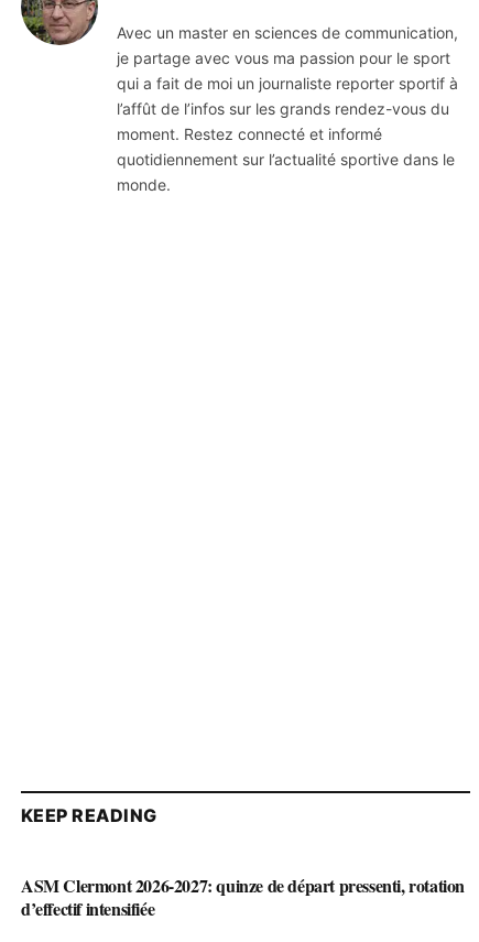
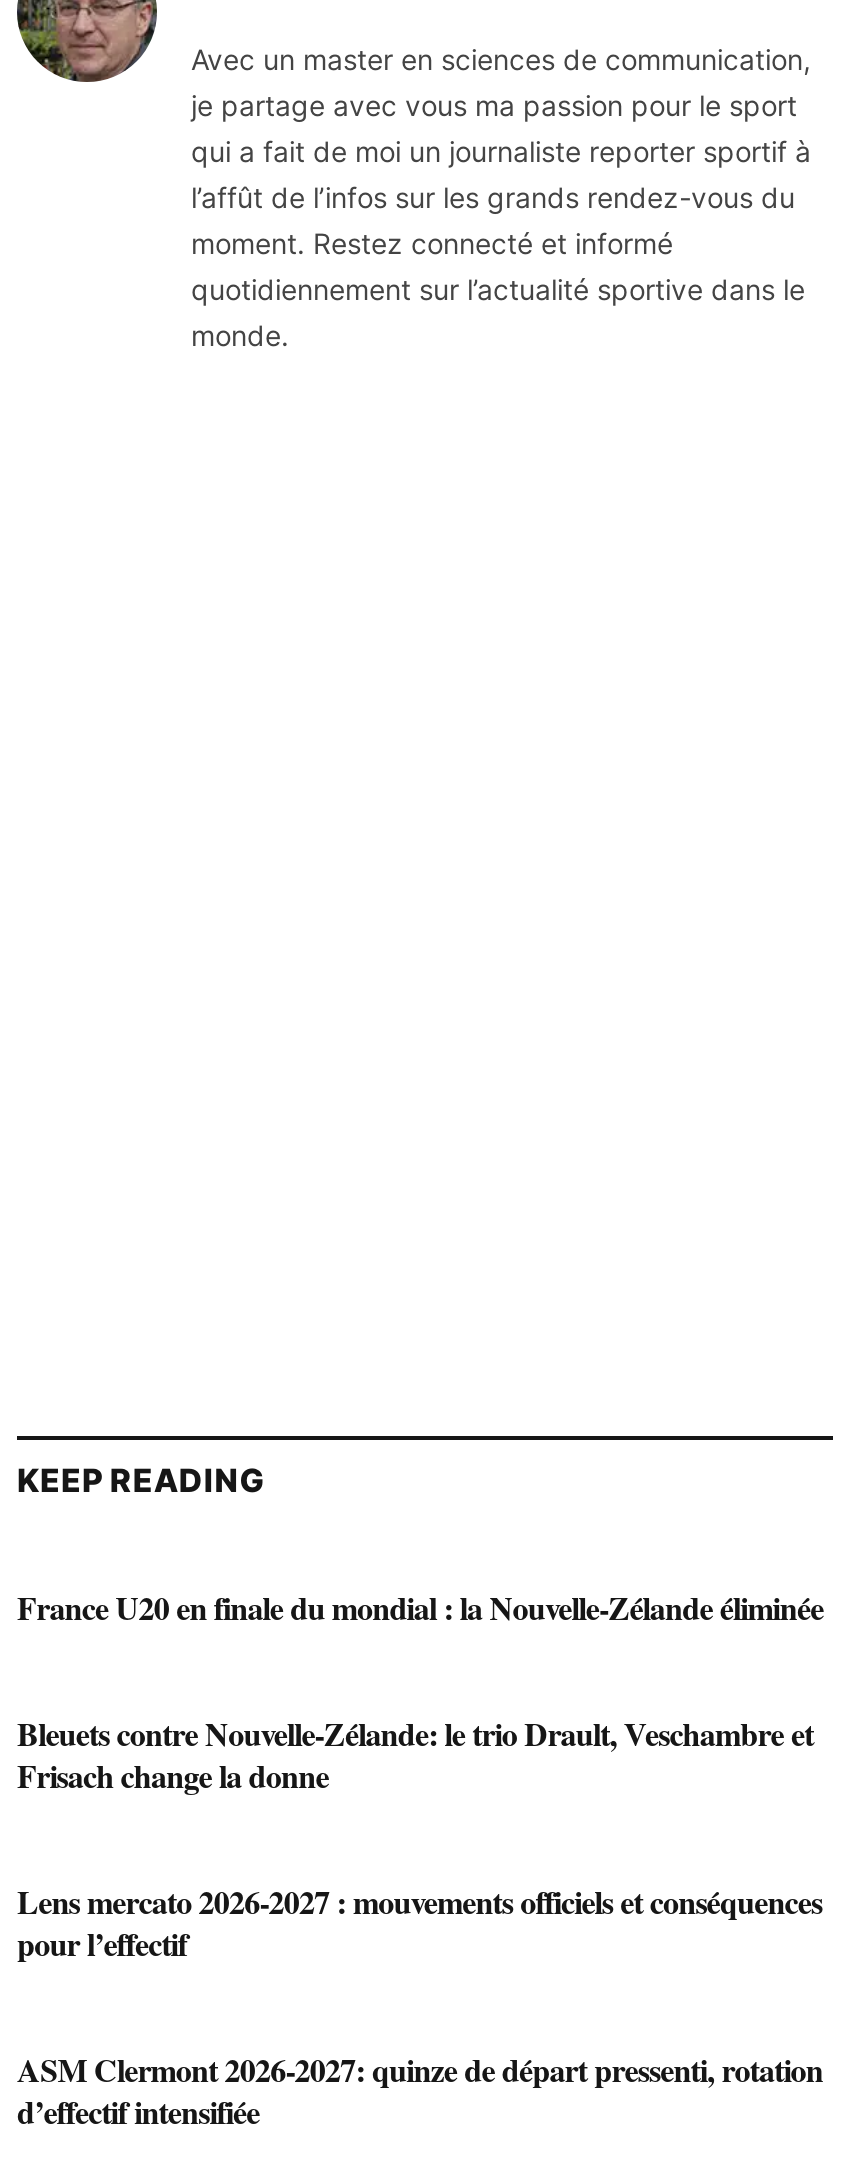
none -> [17,1584,823,1966] France U20 en finale du mondial : la Nouvelle-Zélande éliminée | Bleuets contre Nouvelle-Zélande: le trio Drault, Veschambre et | Frisach change la donne | Lens mercato 2026-2027 : mouvements officiels et conséquences | pour l’effectif

